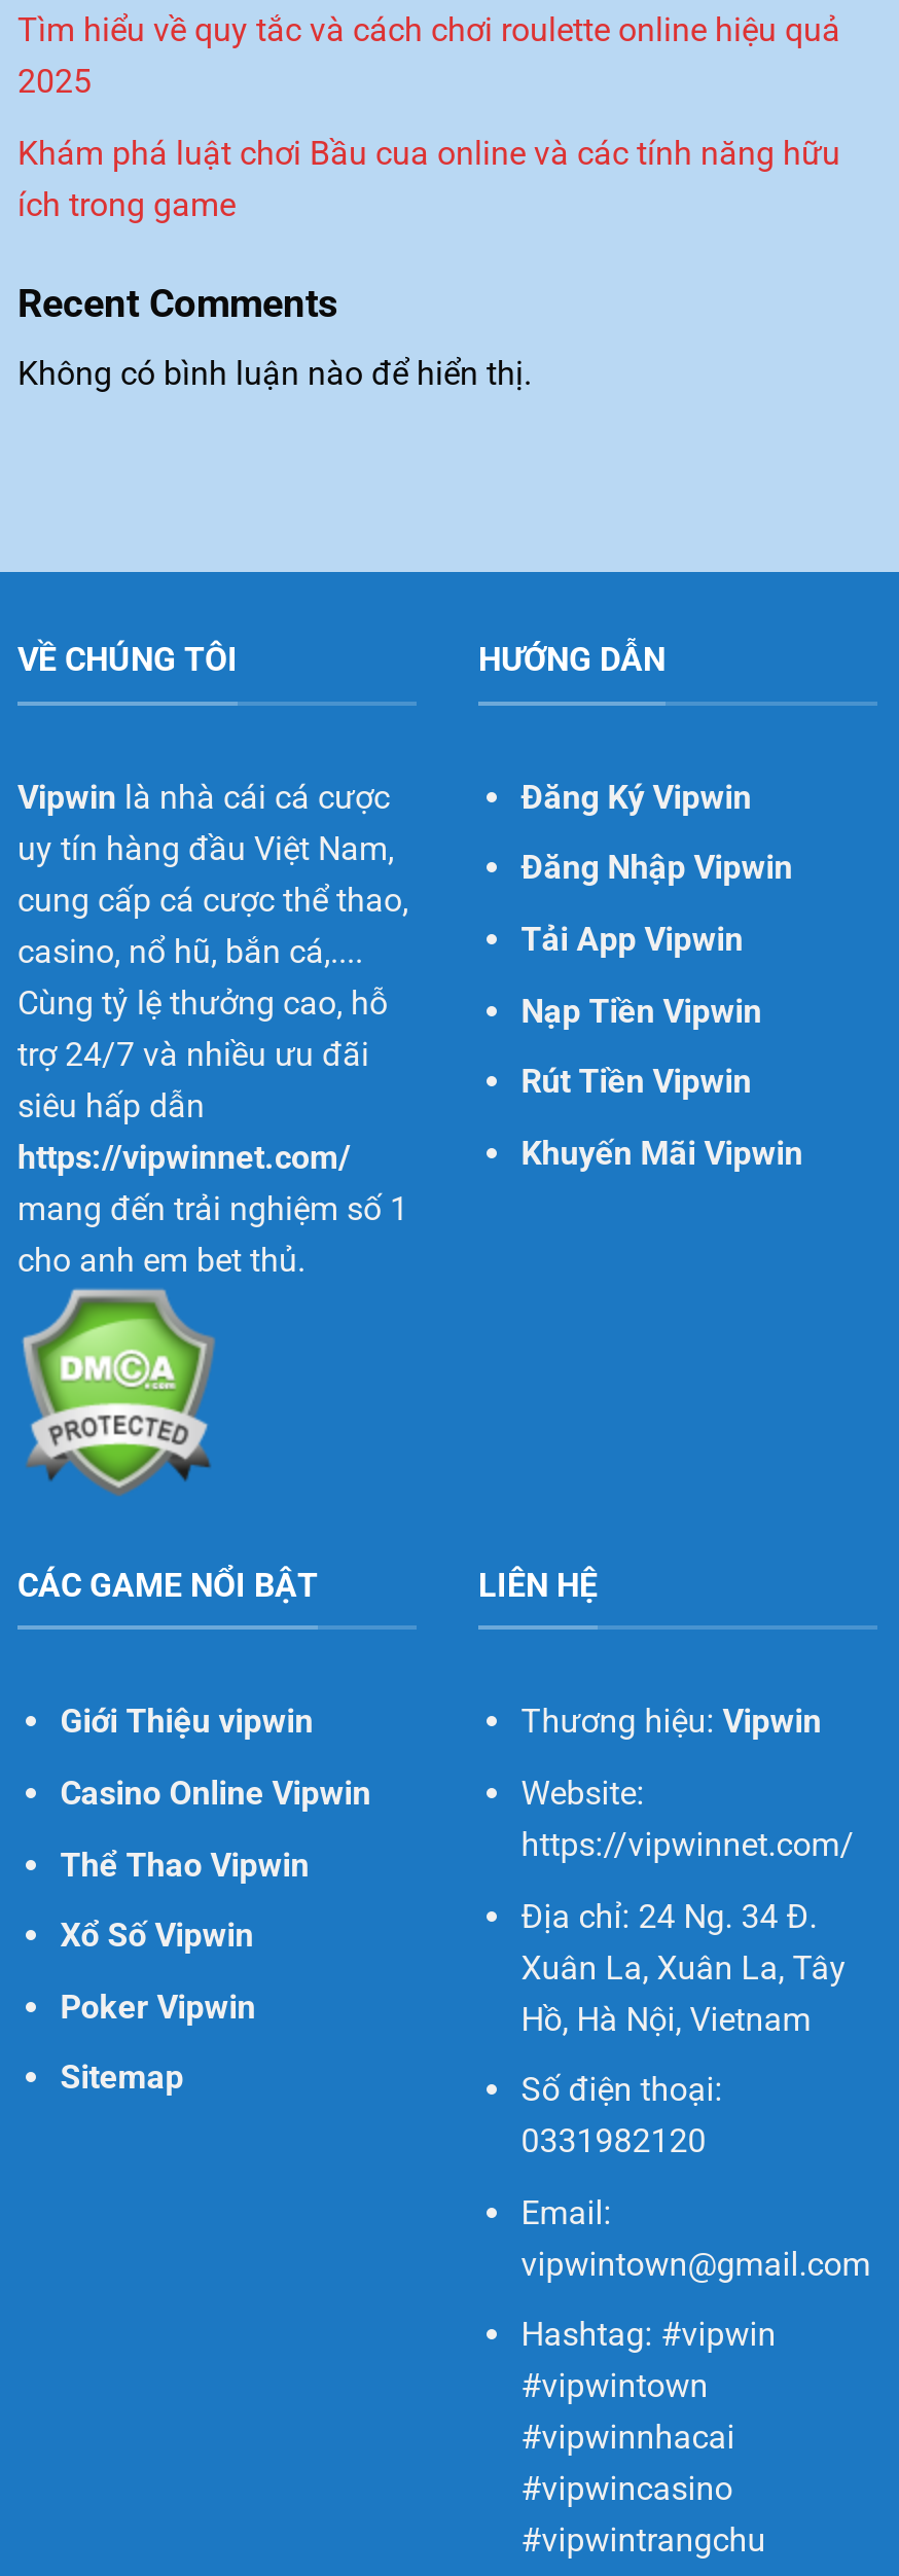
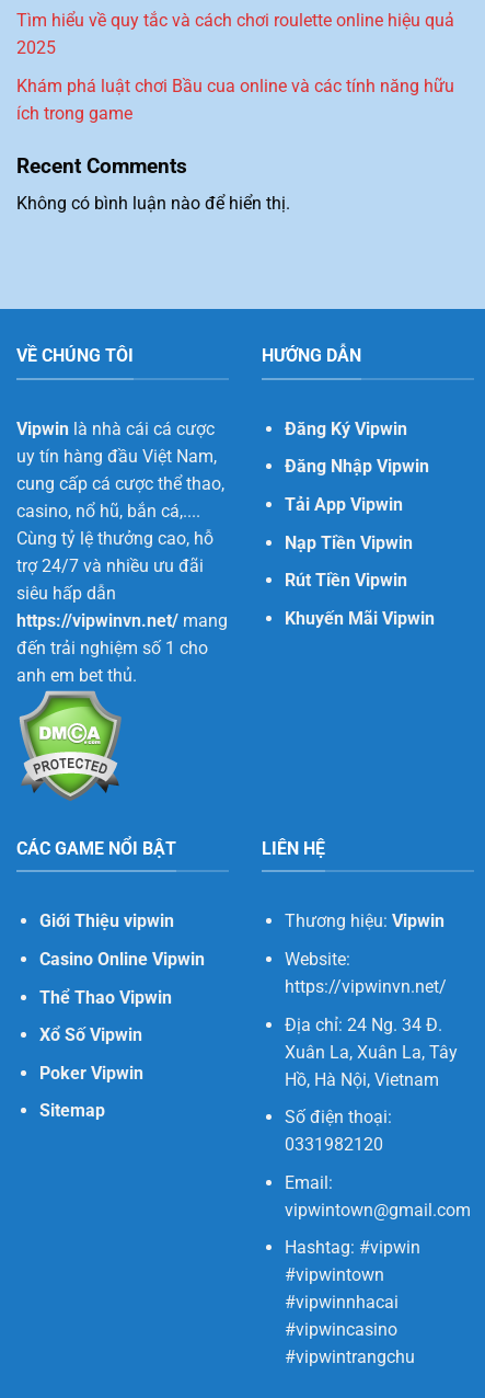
[17,1138,408,1280] https://vipwinnet.com/ | mang đến trải nghiệm số 1 | cho anh em bet thủ. -> [16,610,228,686] https://vipwinvn.net/ mang | đến trải nghiệm số 1 cho | anh em bet thủ.
[521,1825,854,1864] https://vipwinnet.com/ -> [284,976,446,997] https://vipwinvn.net/

